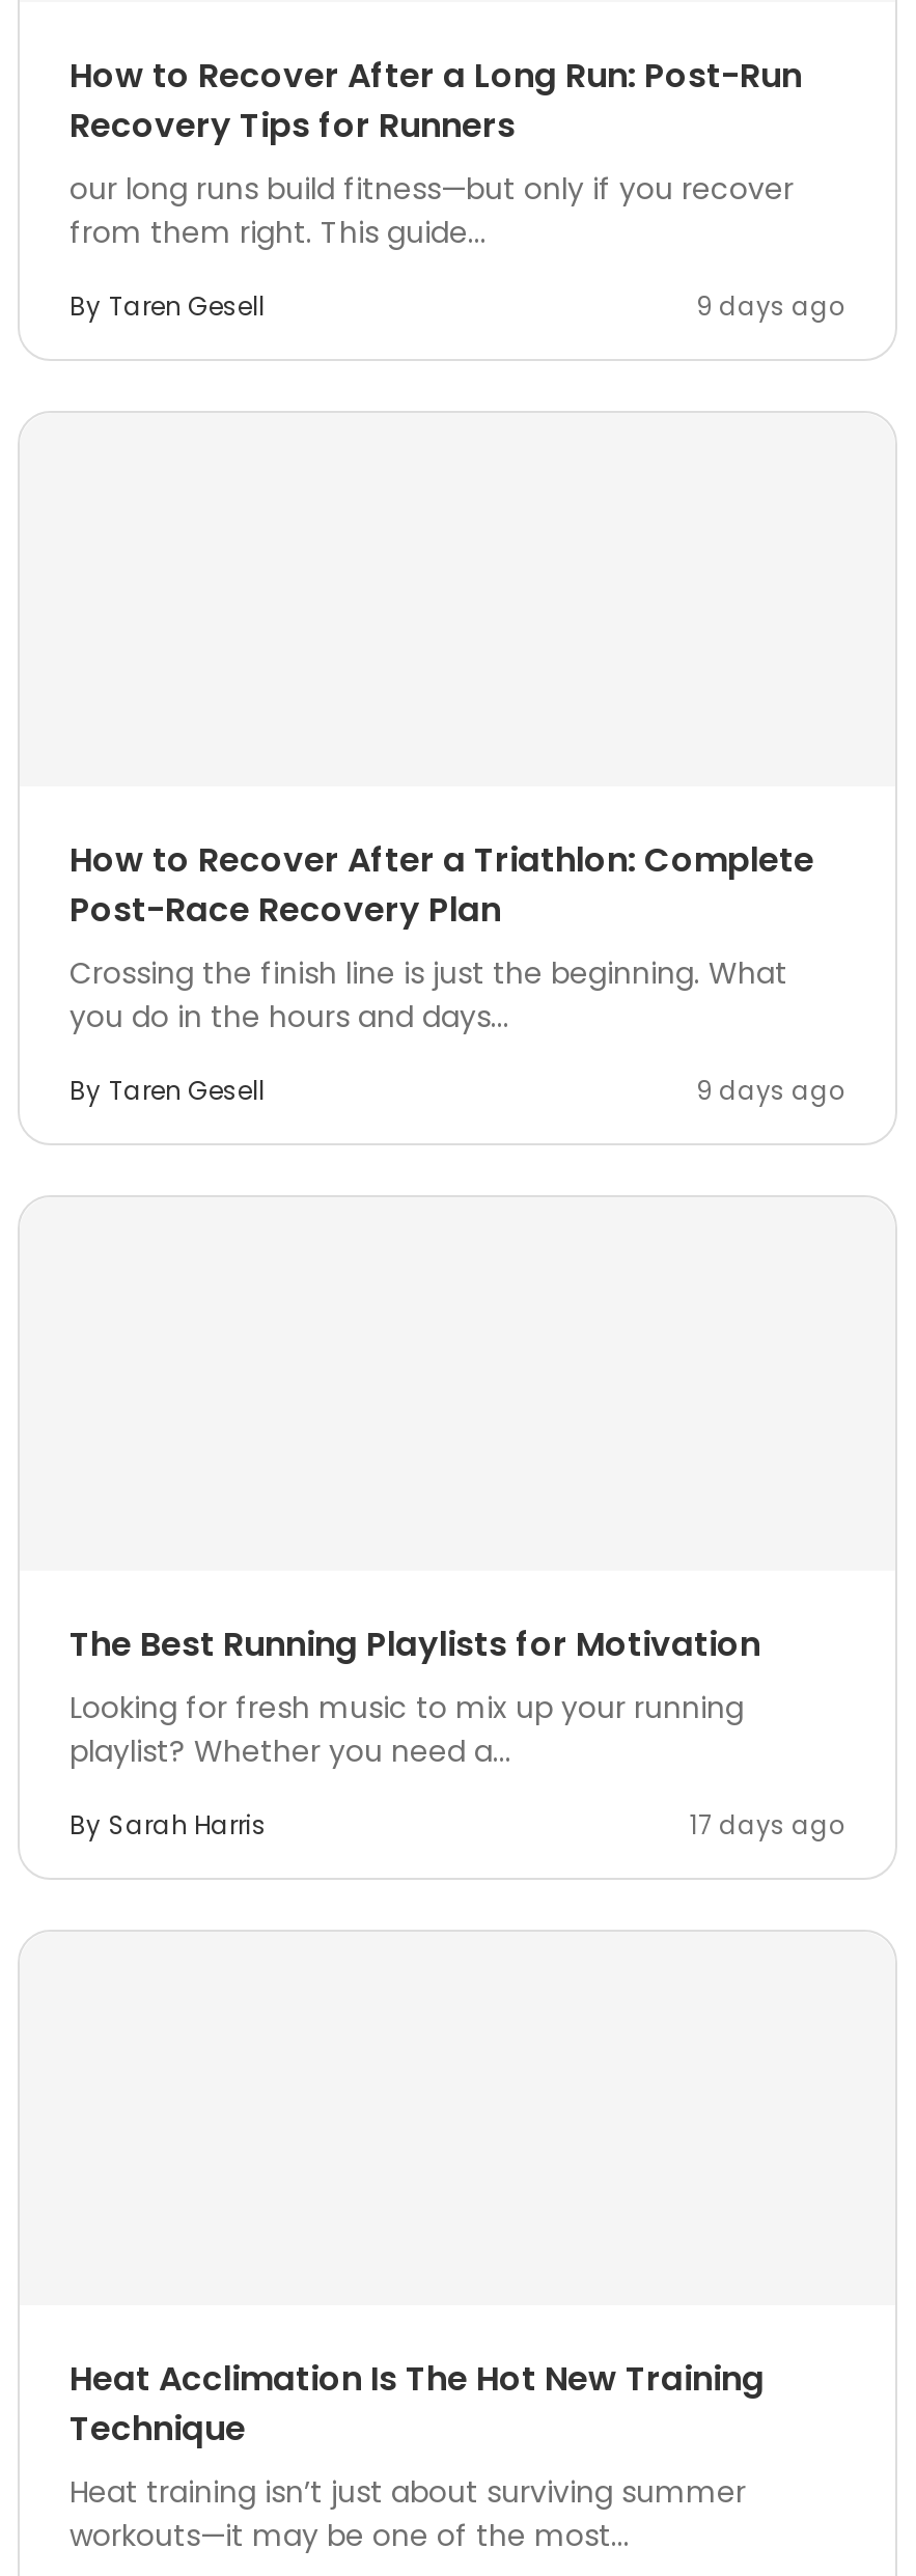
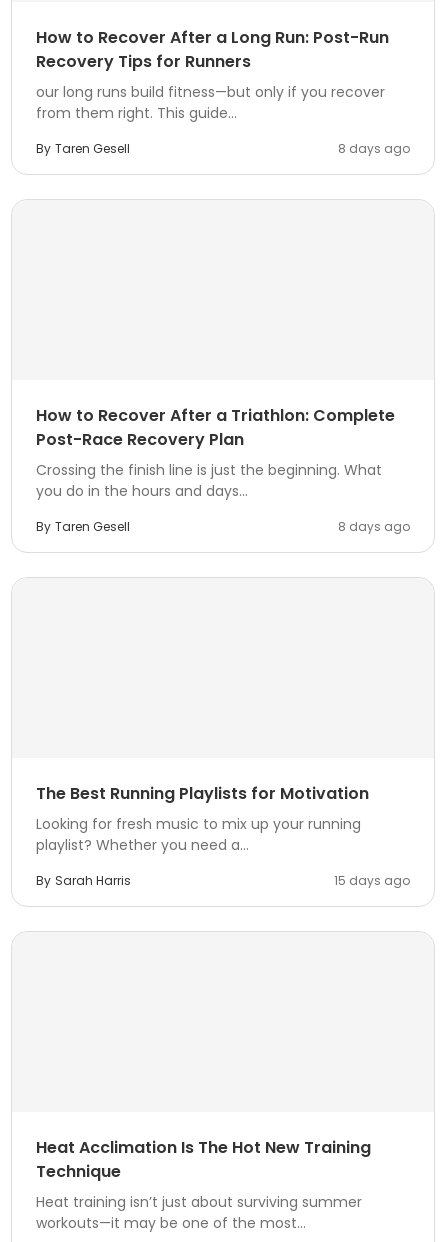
[696,288,845,324] 9 days ago -> [338,140,410,157] 8 days ago
[696,1073,845,1108] 9 days ago -> [338,518,410,535] 8 days ago
[690,1807,845,1843] 17 days ago -> [334,872,410,889] 15 days ago

